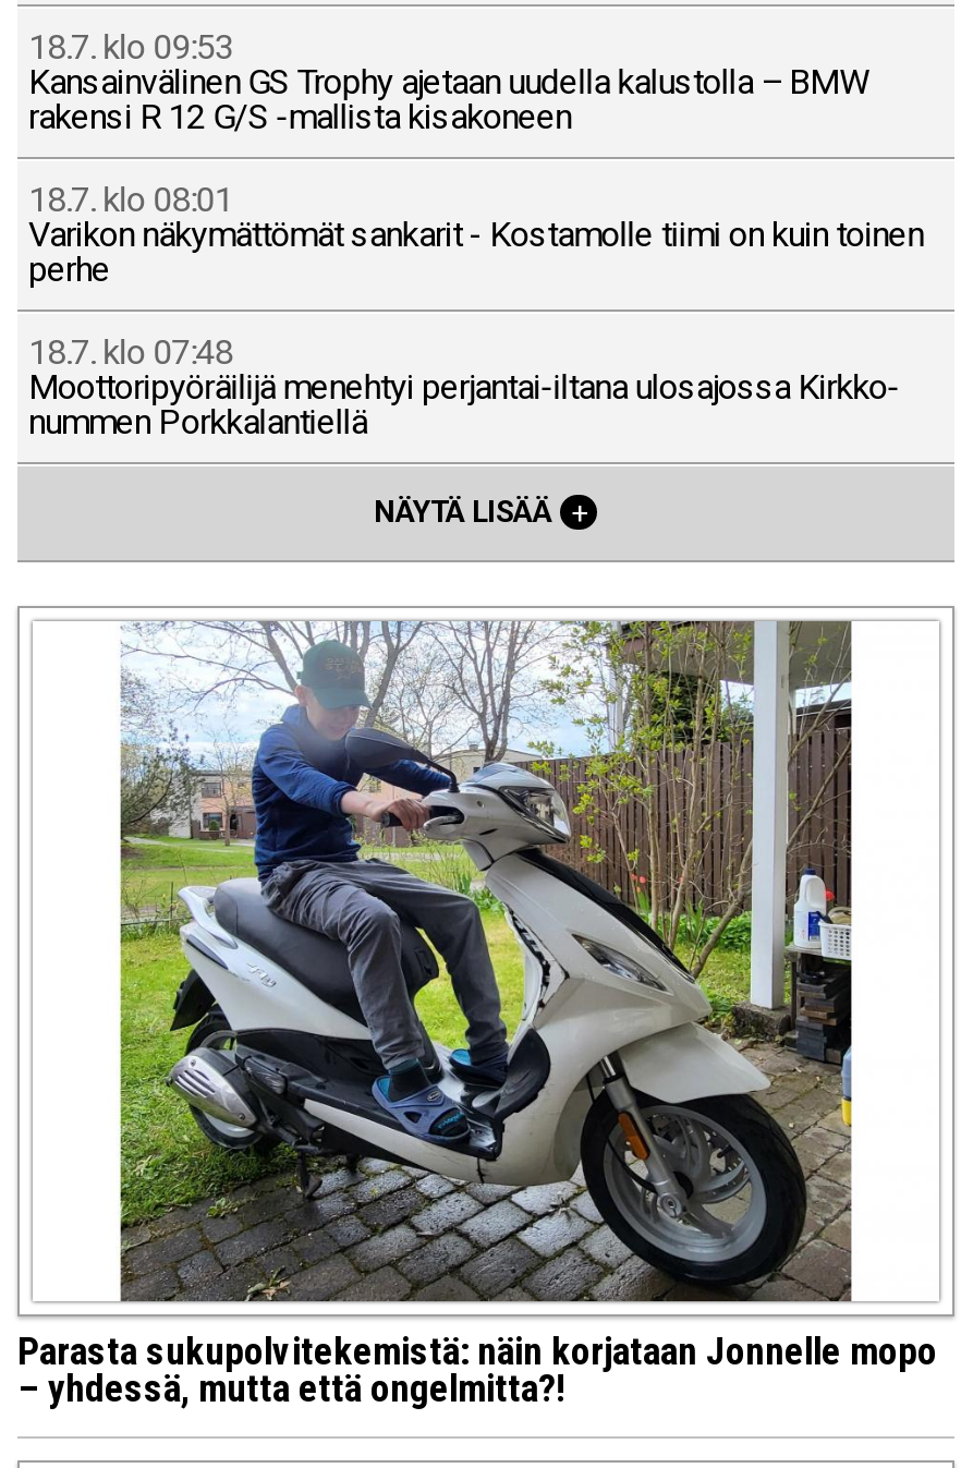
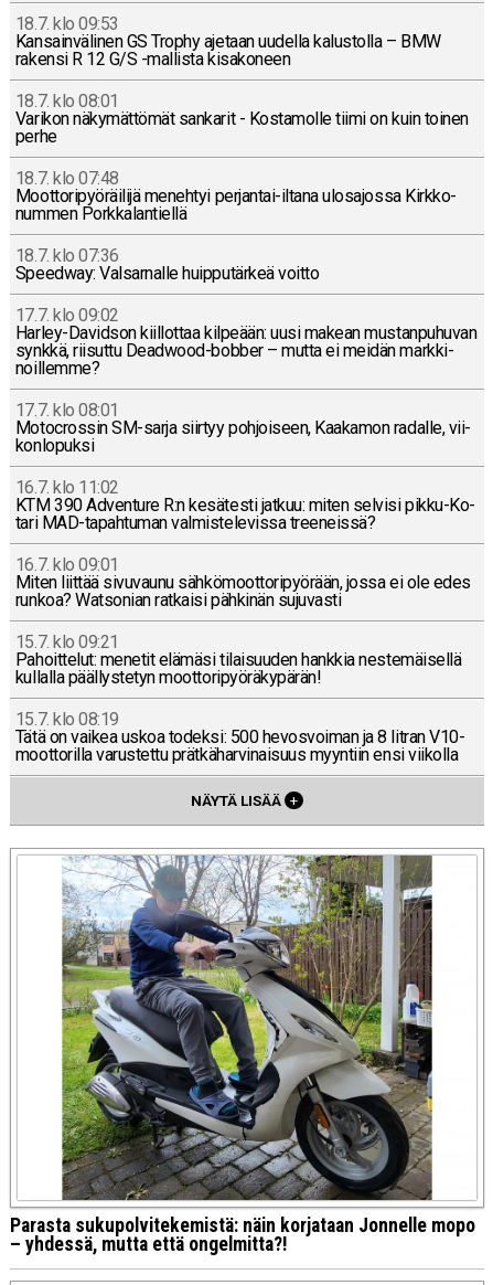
none -> [15,245,477,765] 18.7. klo 07:36 | Speedway: Valsarnalle huipputärkeä voitto | 17.7. klo 09:02 | Harley-Davidson kiillottaa kilpeään: uusi makean mustanpuhuvan | synkkä, riisuttu Deadwood-bobber – mutta ei meidän markki | noillemme? | 17.7. klo 08:01 | Motocrossin SM-sarja siirtyy pohjoiseen, Kaakamon radalle, vii | konlopuksi | 16.7. klo 11:02 | KTM 390 Adventure R:n kesätesti jatkuu: miten selvisi pikku-Ko | tari MAD-tapahtuman valmistelevissa treeneissä? | 16.7. klo 09:01 | Miten liittää sivuvaunu sähkömoottoripyörään, jossa ei ole edes | runkoa? Watsonian ratkaisi pähkinän sujuvasti | 15.7. klo 09:21 | Pahoittelut: menetit elämäsi tilaisuuden hankkia nestemäisellä | kullalla päällystetyn moottoripyöräkypärän! | 15.7. klo 08:19 | Tätä on vaikea uskoa todeksi: 500 hevosvoiman ja 8 litran V10- | moottorilla varustettu prätkäharvinaisuus myyntiin ensi viikolla

